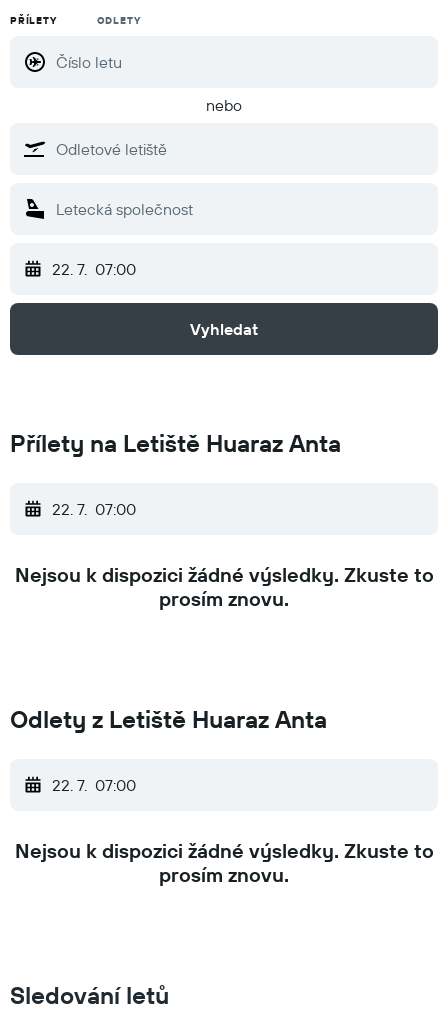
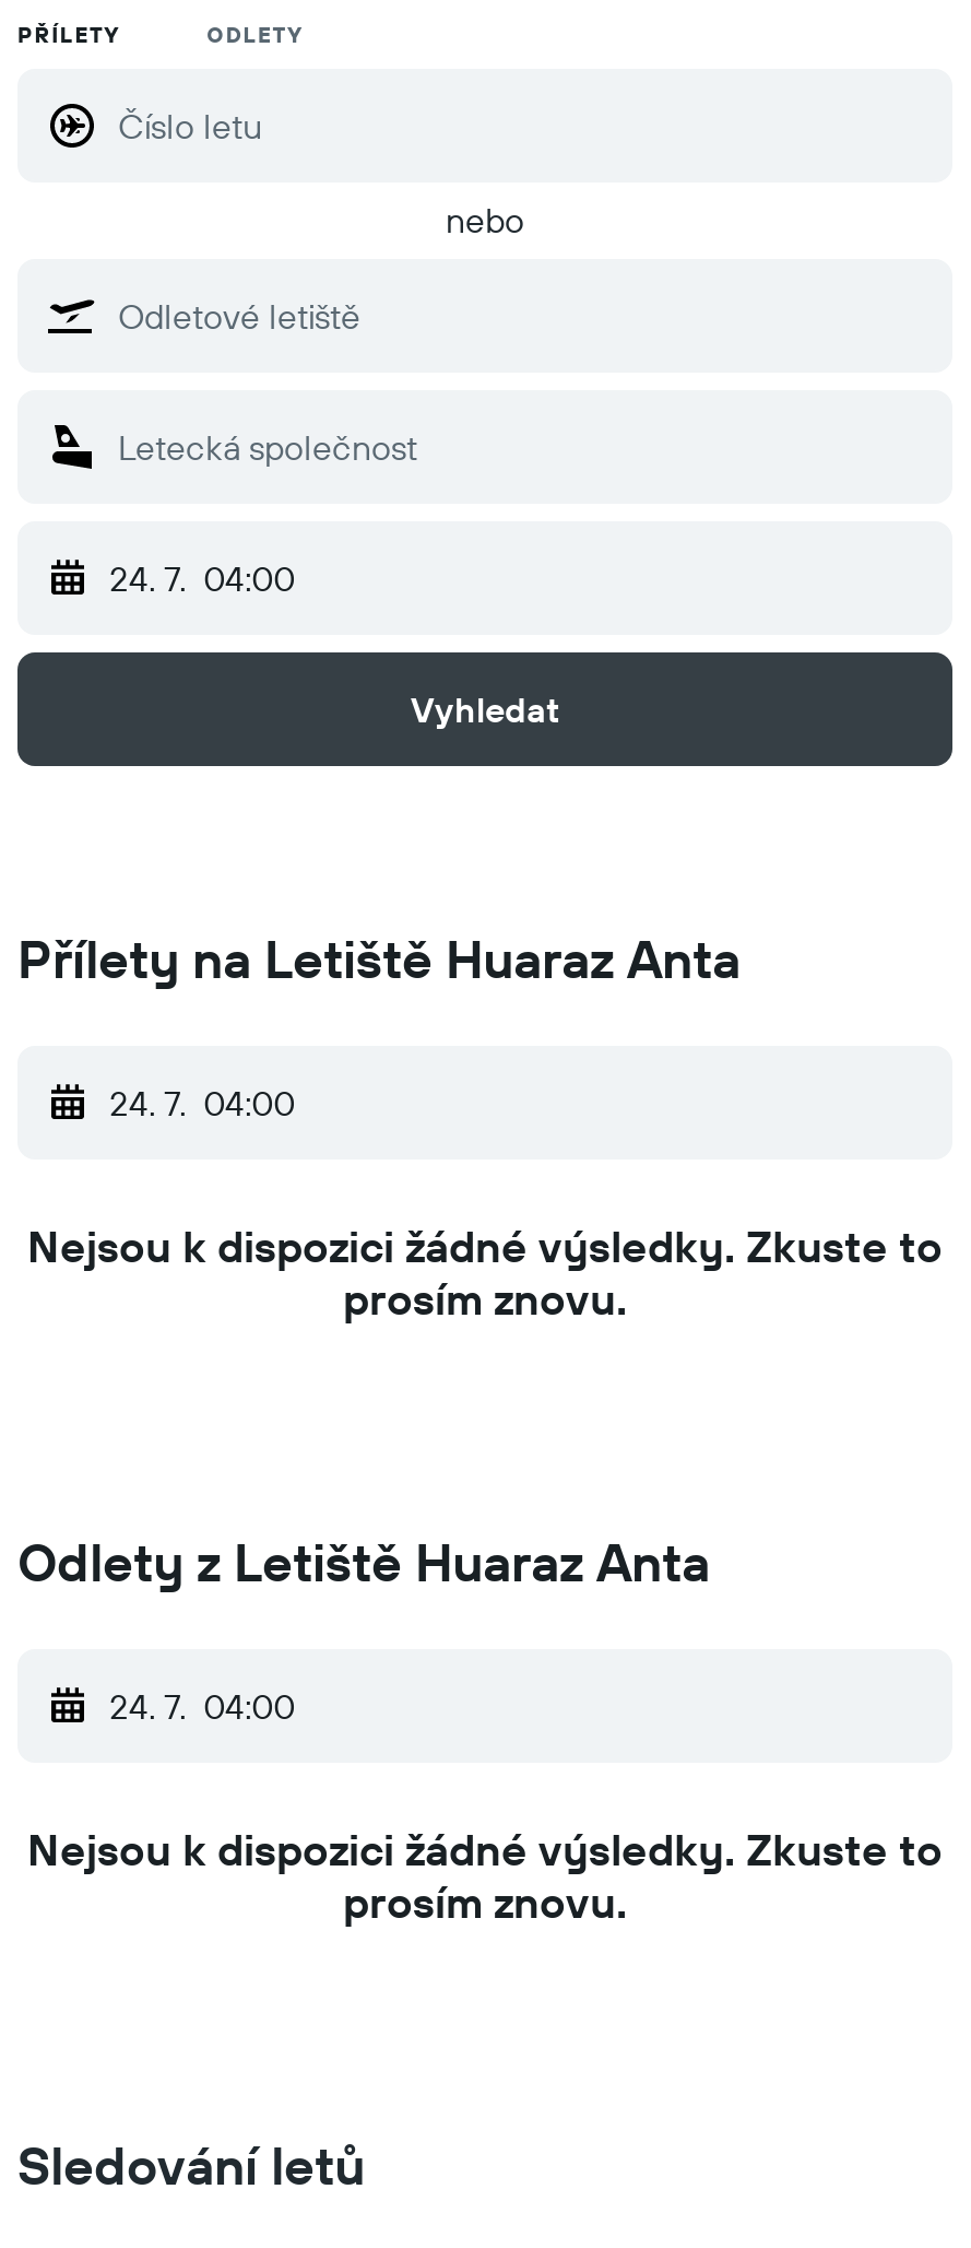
[52,259,136,279] 22. 7. 07:00 -> [109,556,295,600] 24. 7. 04:00
[52,499,136,519] 22. 7. 07:00 -> [109,1081,295,1125] 24. 7. 04:00
[52,775,136,795] 22. 7. 07:00 -> [109,1684,295,1728] 24. 7. 04:00

